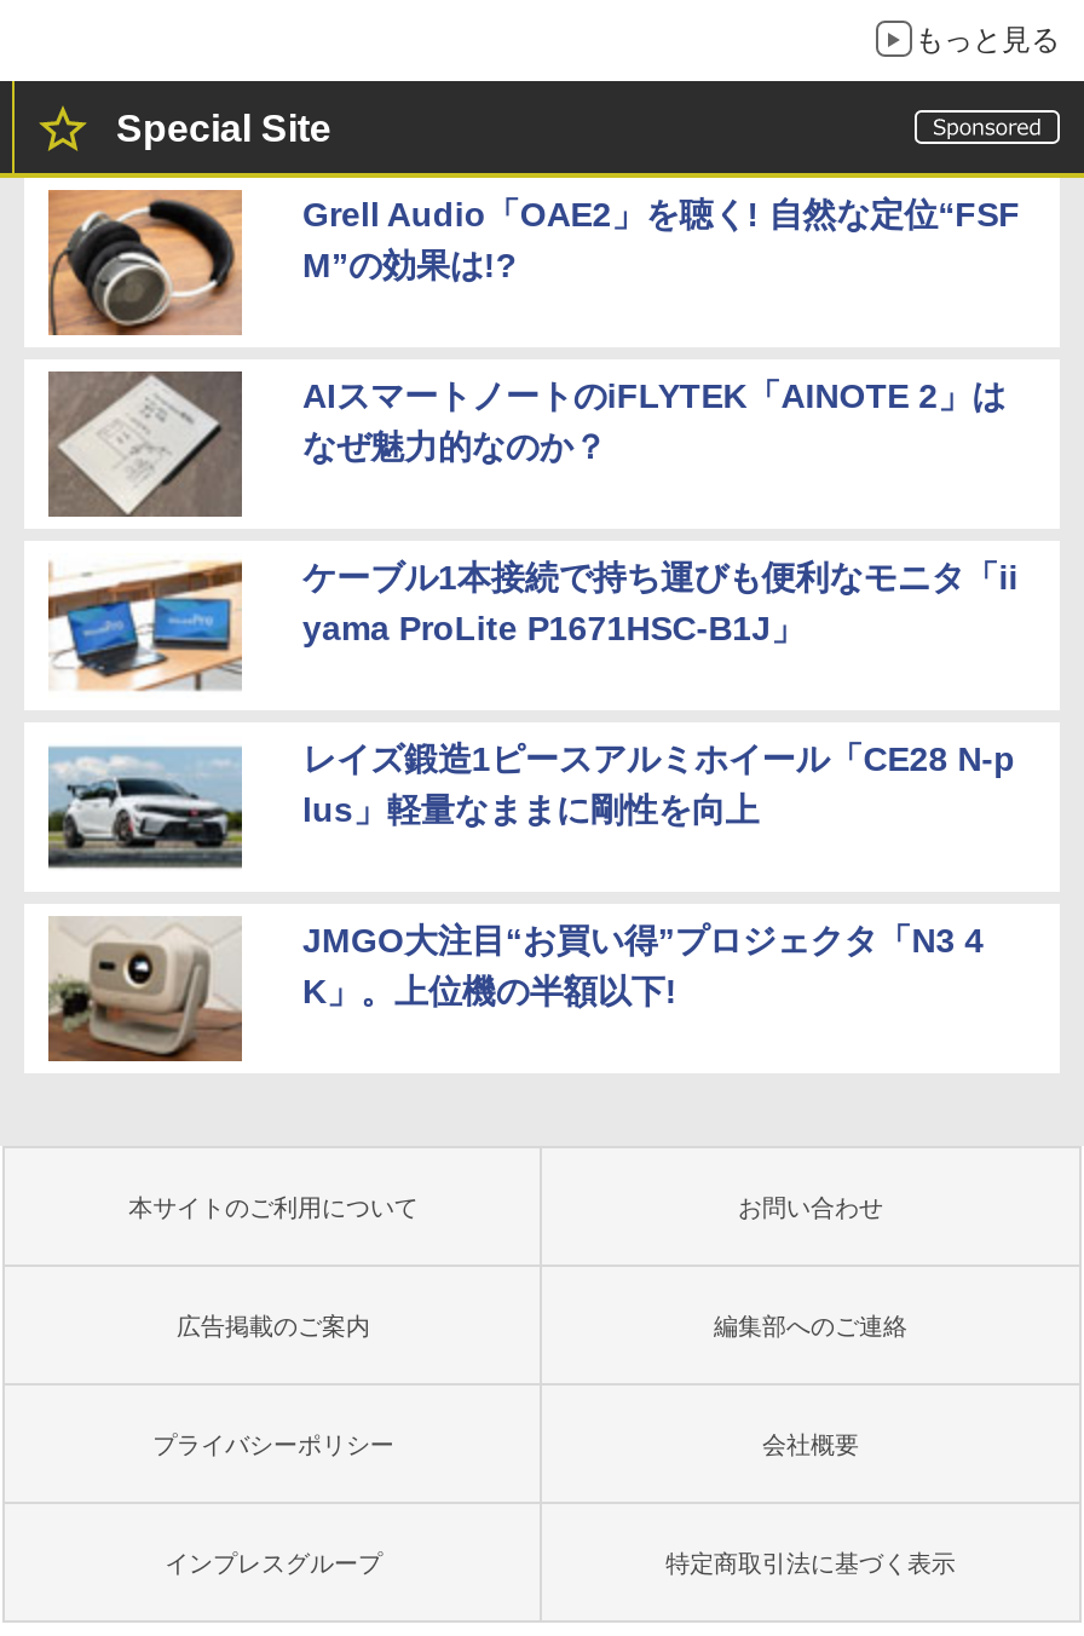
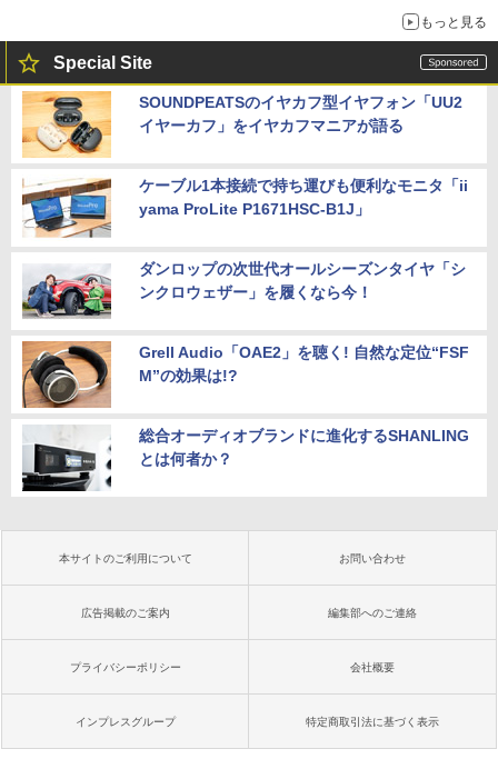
moved [46,190,1020,338] -> [22,341,469,409]: [image] | Grell Audio「OAE2」を聴く! 自然な定位“FSF | M”の効果は!?
[46,369,1006,519] [image] | AIスマートノートのiFLYTEK「AINOTE 2」は | なぜ魅力的なのか？ -> [21,91,462,158] [image] | SOUNDPEATSのイヤカフ型イヤフォン「UU2 | イヤーカフ」をイヤカフマニアが語る
moved [44,553,1018,696] -> [20,174,468,240]: [image] | ケーブル1本接続で持ち運びも便利なモニタ「ii | yama ProLite P1671HSC-B1J」
[46,740,1016,1011] [image] | レイズ鍛造1ピースアルミホイール「CE28 N-p | lus」軽量なままに剛性を向上 | JMGO大注目“お買い得”プロジェクタ「N3 4 | K」。上位機の半額以下! -> [22,260,469,468] [image] | ダンロップの次世代オールシーズンタイヤ「シ | ンクロウェザー」を履くなら今！ | 総合オーディオブランドに進化するSHANLING | とは何者か？
[48,918,242,1064] [image] -> [21,443,112,492] [image]

